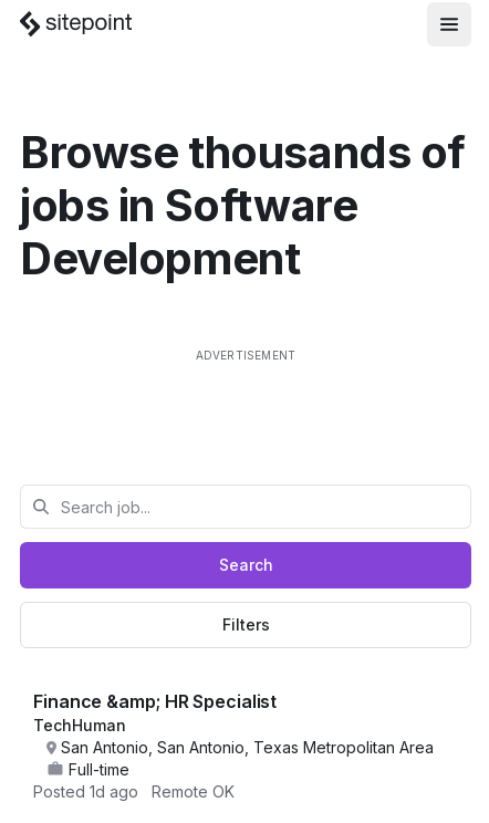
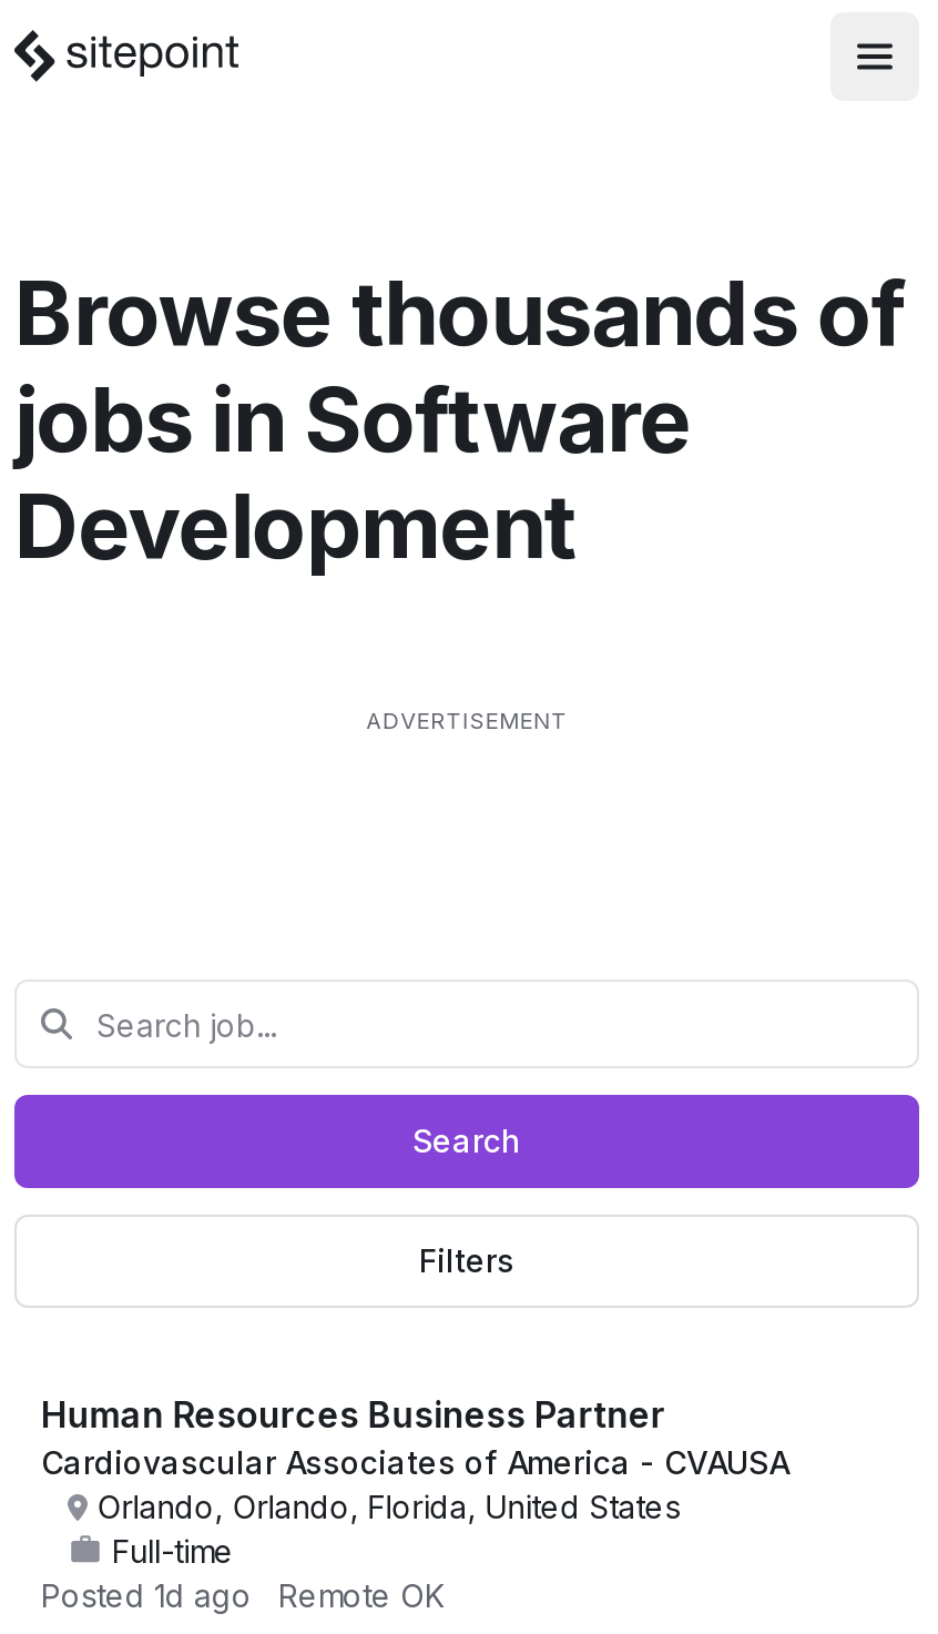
[33,690,434,757] Finance &amp; HR Specialist | TechHuman | San Antonio, San Antonio, Texas Metropolitan Area -> [41,1392,788,1525] Human Resources Business Partner | Cardiovascular Associates of America - CVAUSA | Orlando, Orlando, Florida, United States

